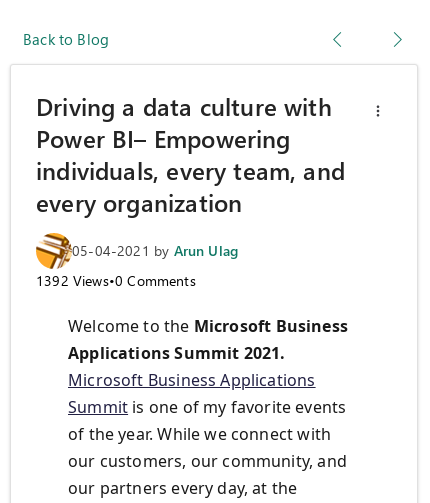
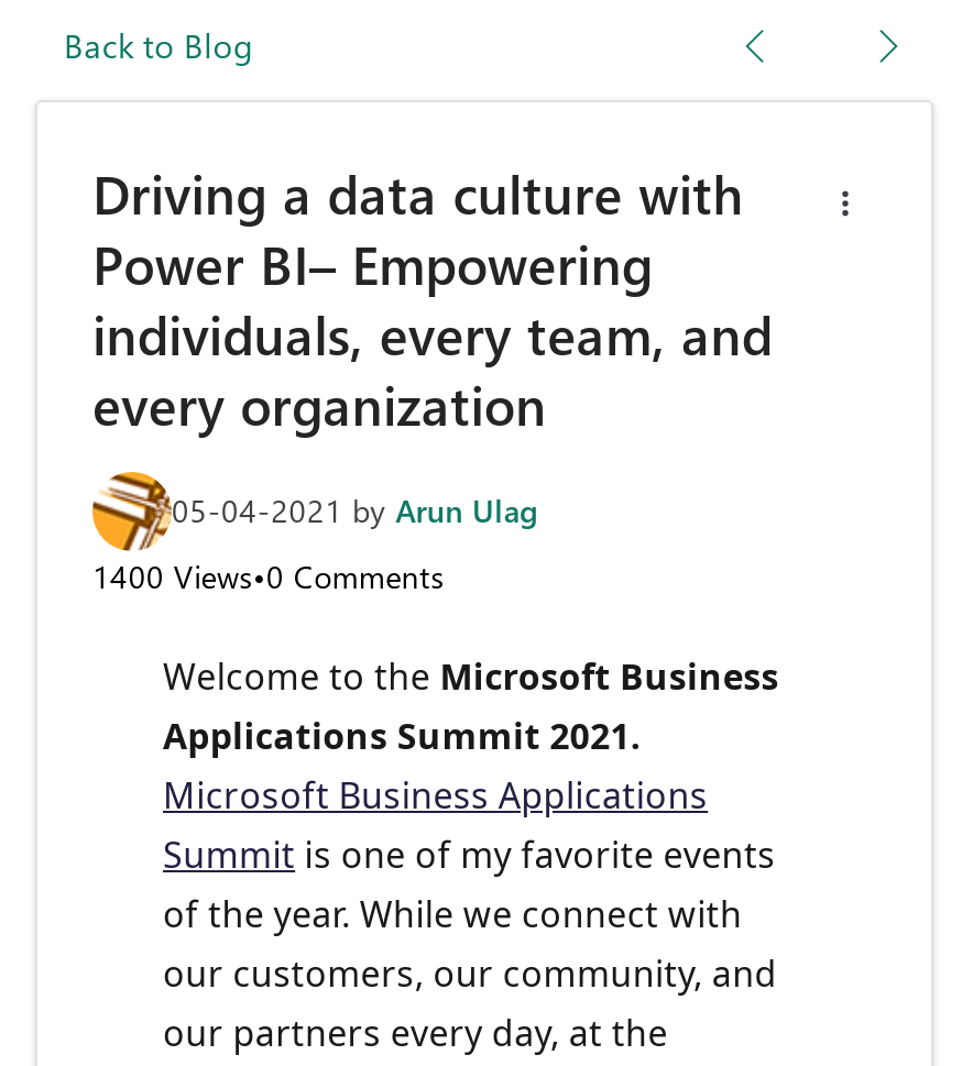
[36,271,196,290] 1392 Views•0 Comments -> [92,556,444,598] 1400 Views•0 Comments

